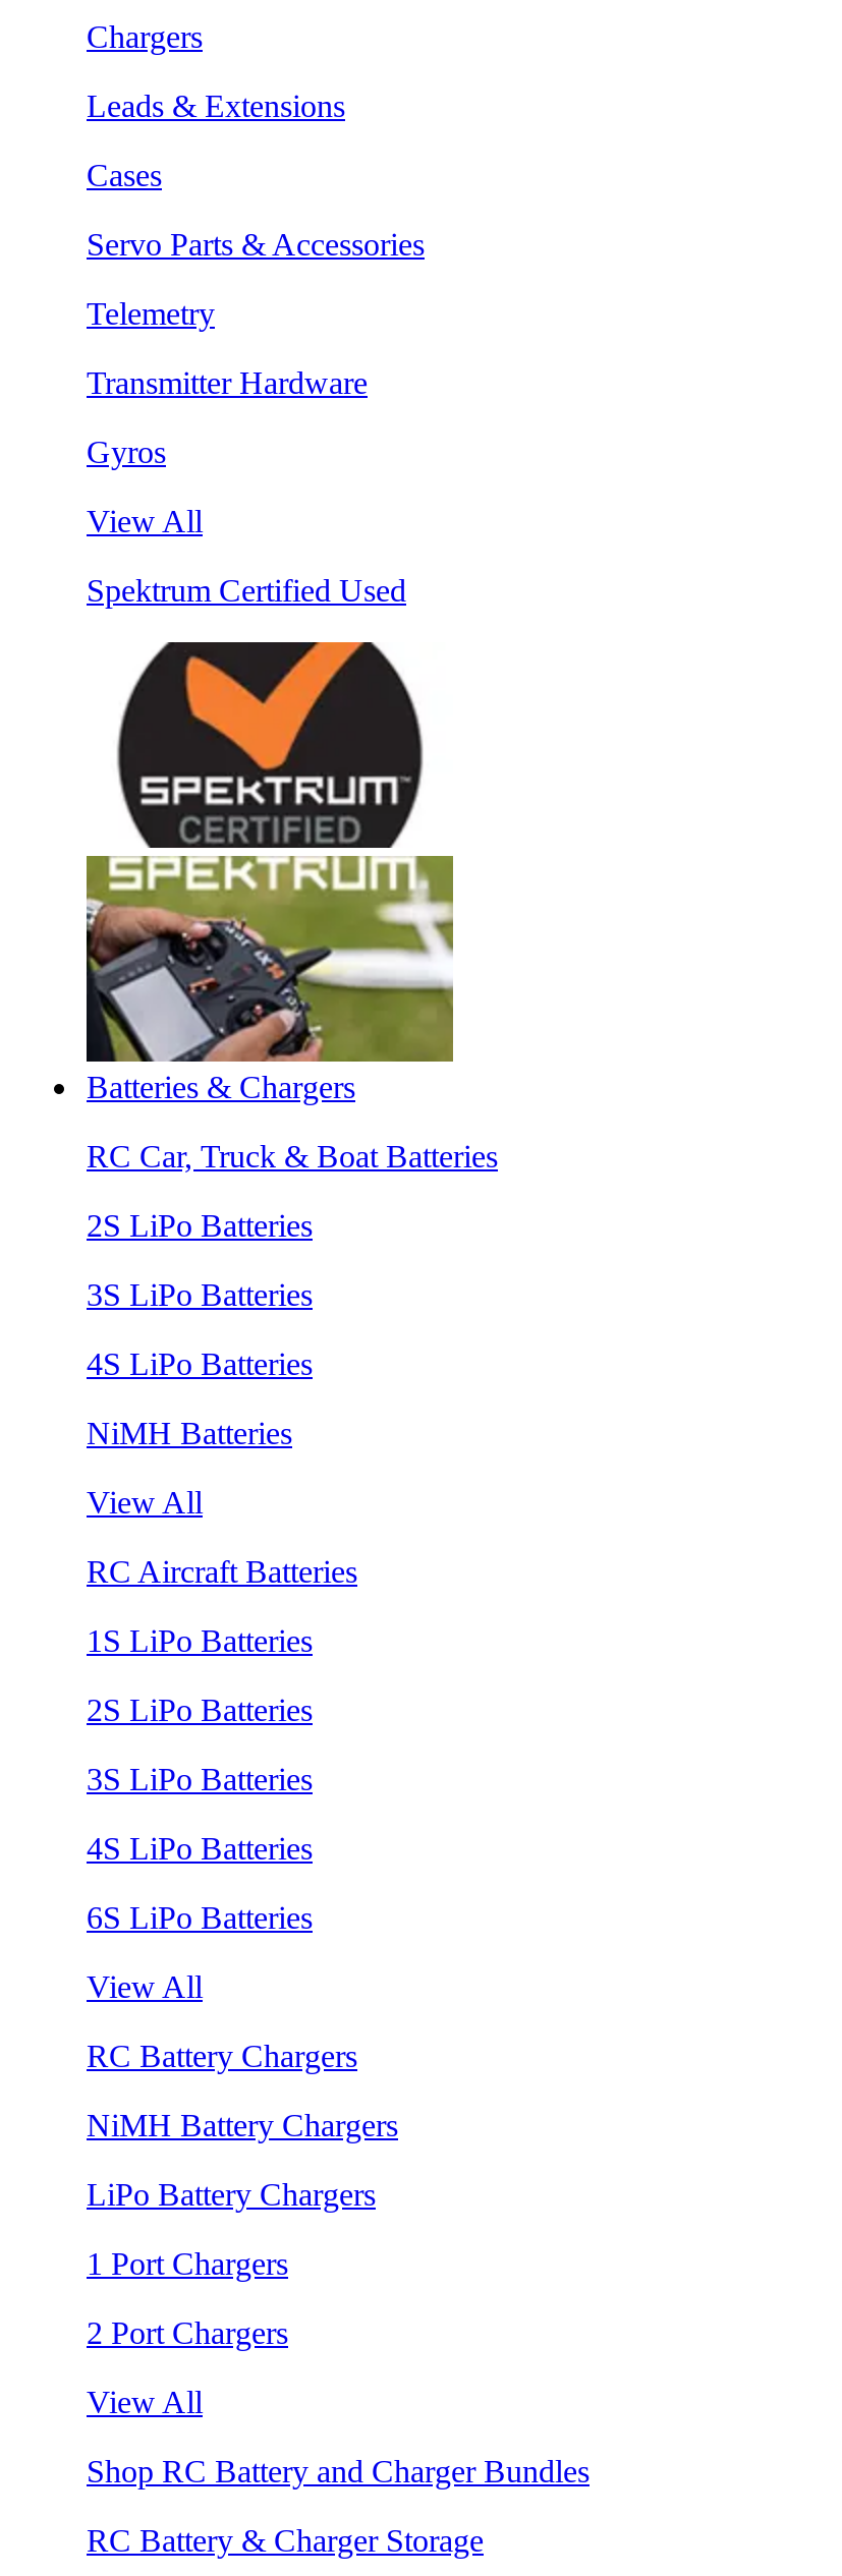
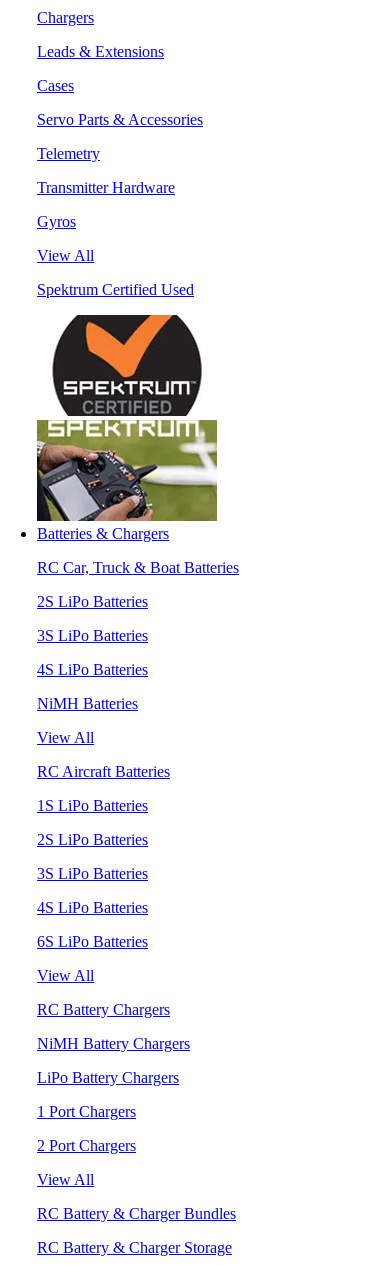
[87,2453,590,2488] Shop RC Battery and Charger Bundles -> [37,1205,236,1222] RC Battery & Charger Bundles

